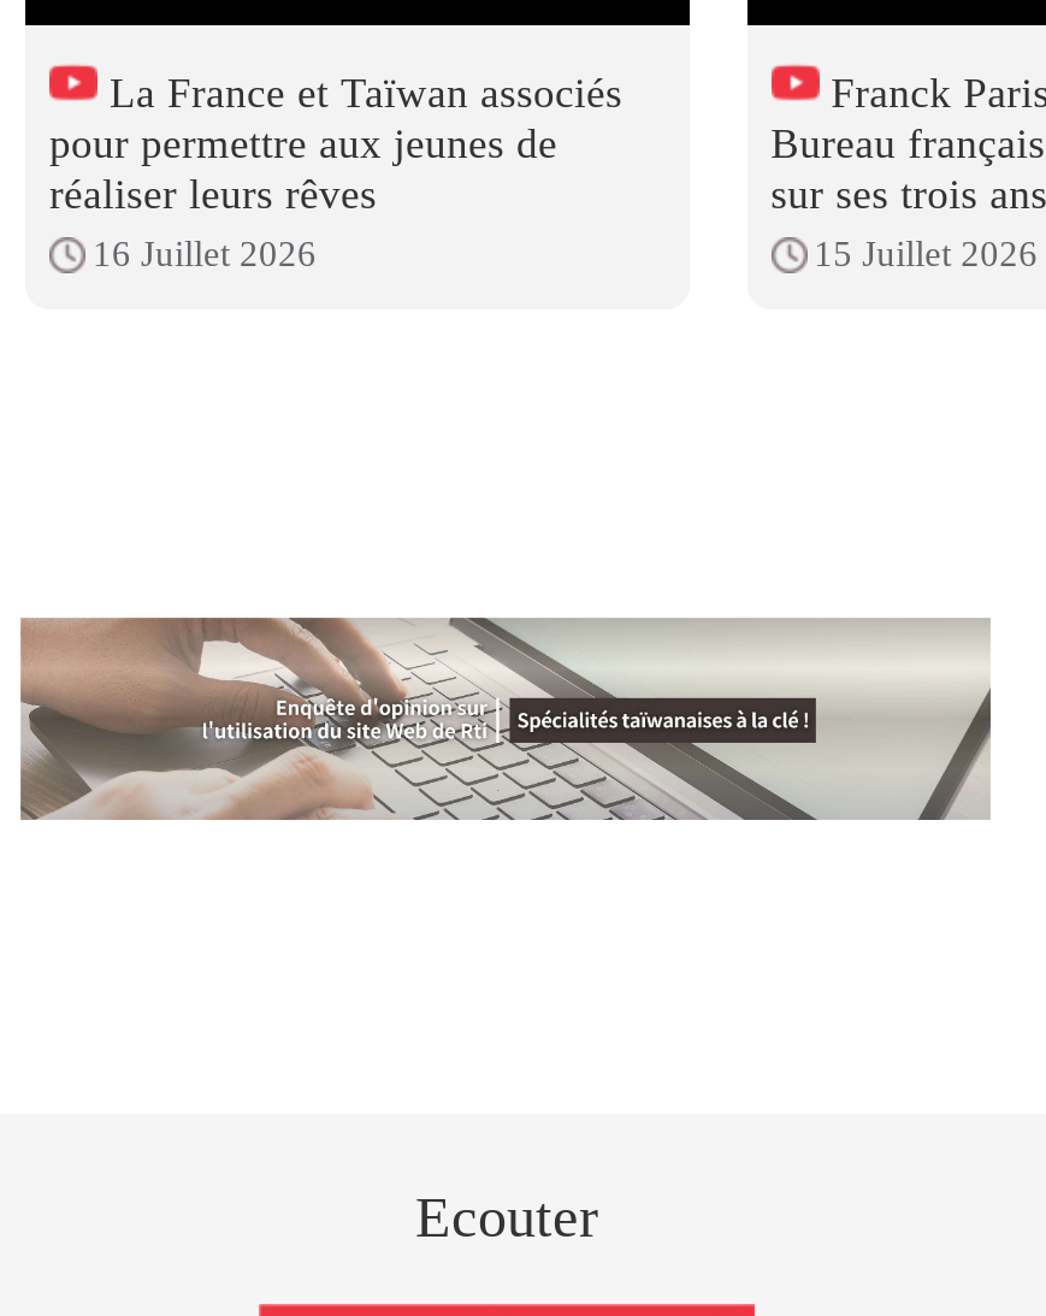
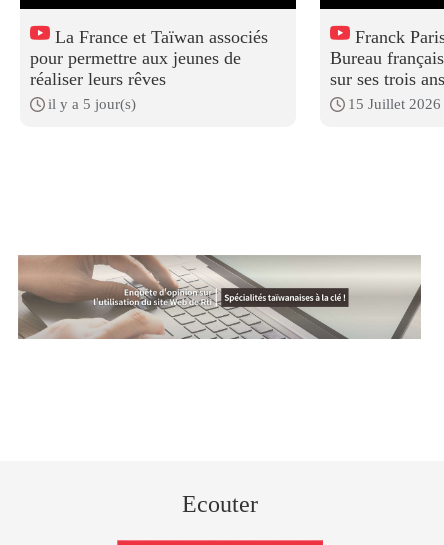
[93,235,317,273] 16 Juillet 2026 -> [48,96,136,112] il y a 5 jour(s)

